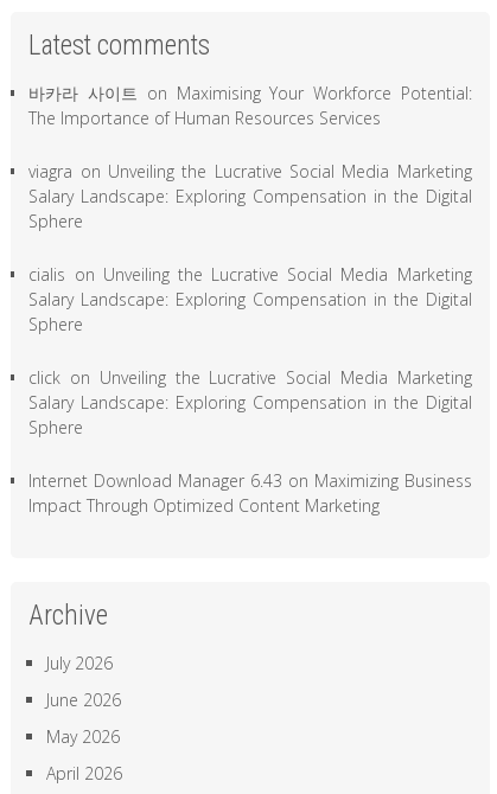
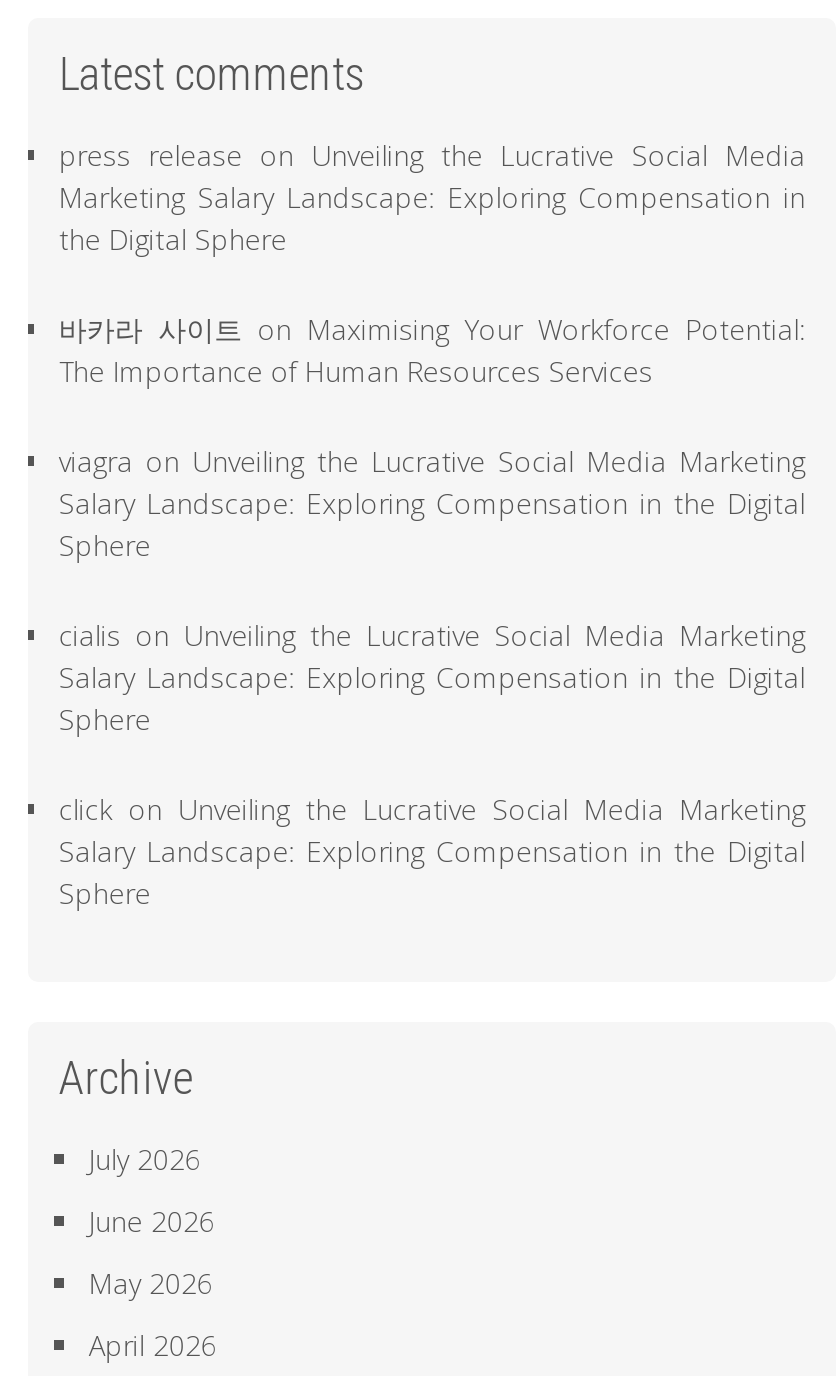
none -> [59,136,805,258] press release on Unveiling the Lucrative Social Media | Marketing Salary Landscape: Exploring Compensation in | the Digital Sphere
moved [29,82,472,439] -> [59,310,805,912]: 바카라 사이트 on Maximising Your Workforce Potential: | The Importance of Human Resources Services | viagra on Unveiling the Lucrative Social Media Marketing | ... | Salary Landscape: Exploring Compensation in the Digital | Sphere
[29,470,472,517] Internet Download Manager 6.43 on Maximizing Business | Impact Through Optimized Content Marketing -> none

